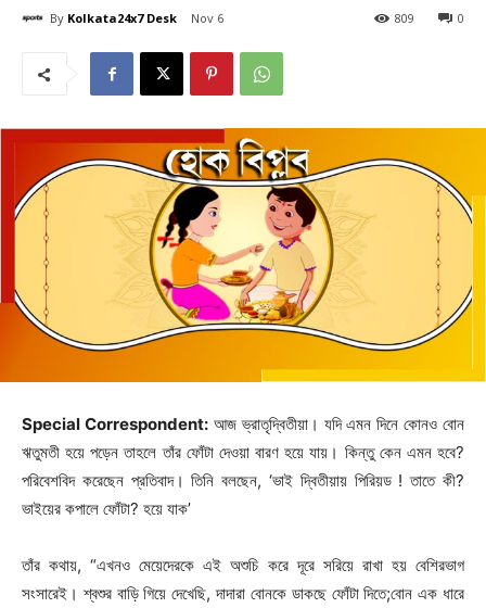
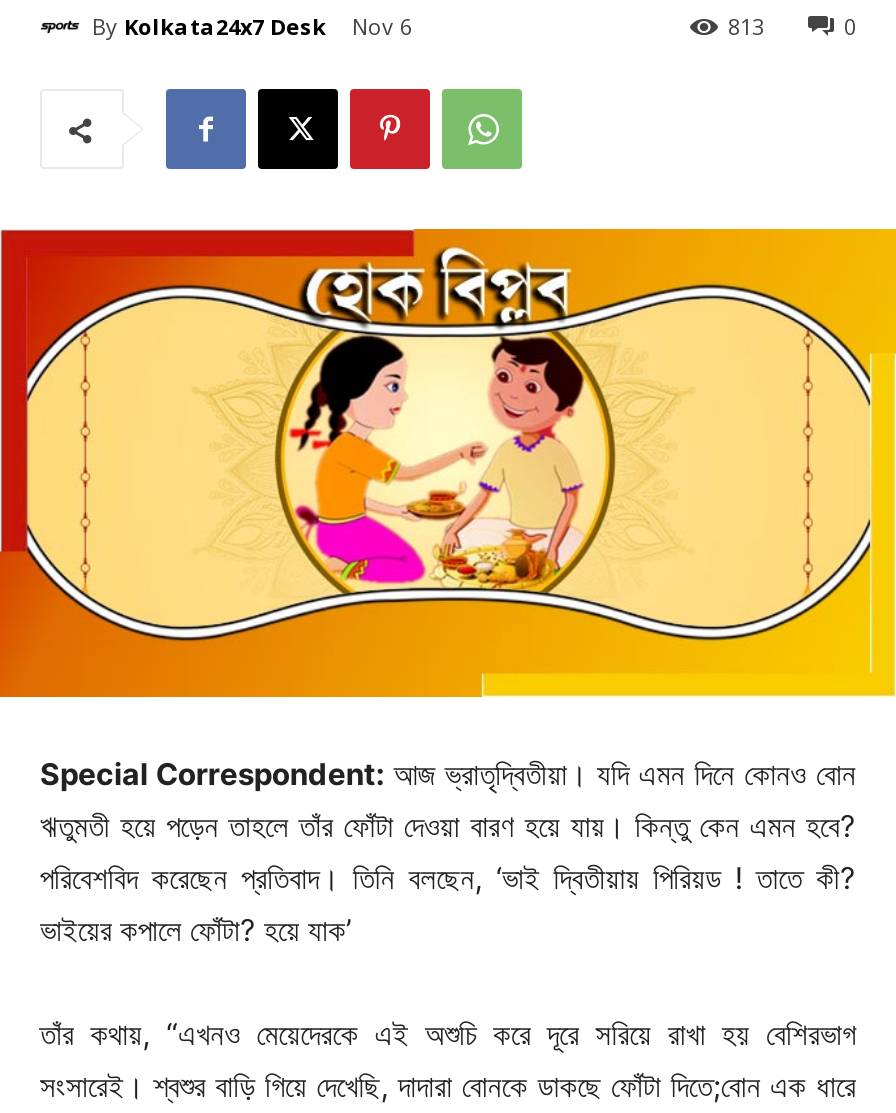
[395,10,414,26] 809 -> [728,11,764,41] 813

